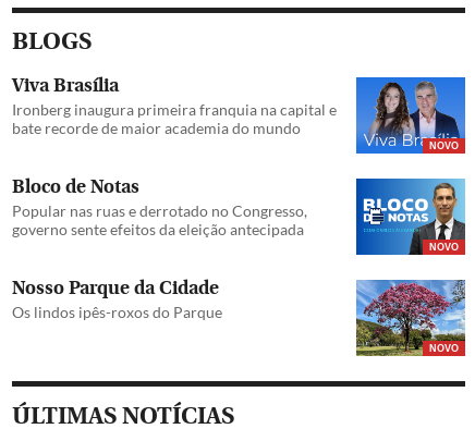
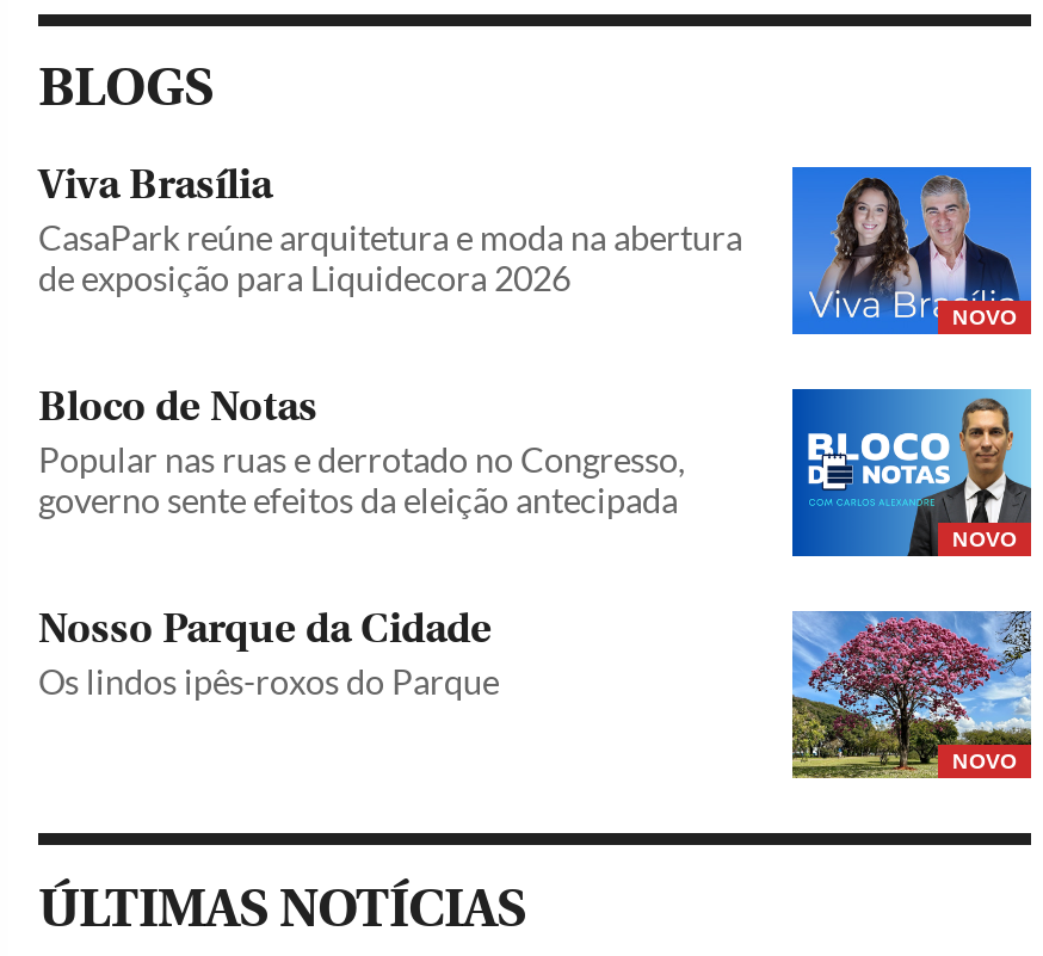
[12,100,337,137] Ironberg inaugura primeira franquia na capital e | bate recorde de maior academia do mundo -> [38,216,742,297] CasaPark reúne arquitetura e moda na abertura | de exposição para Liquidecora 2026

